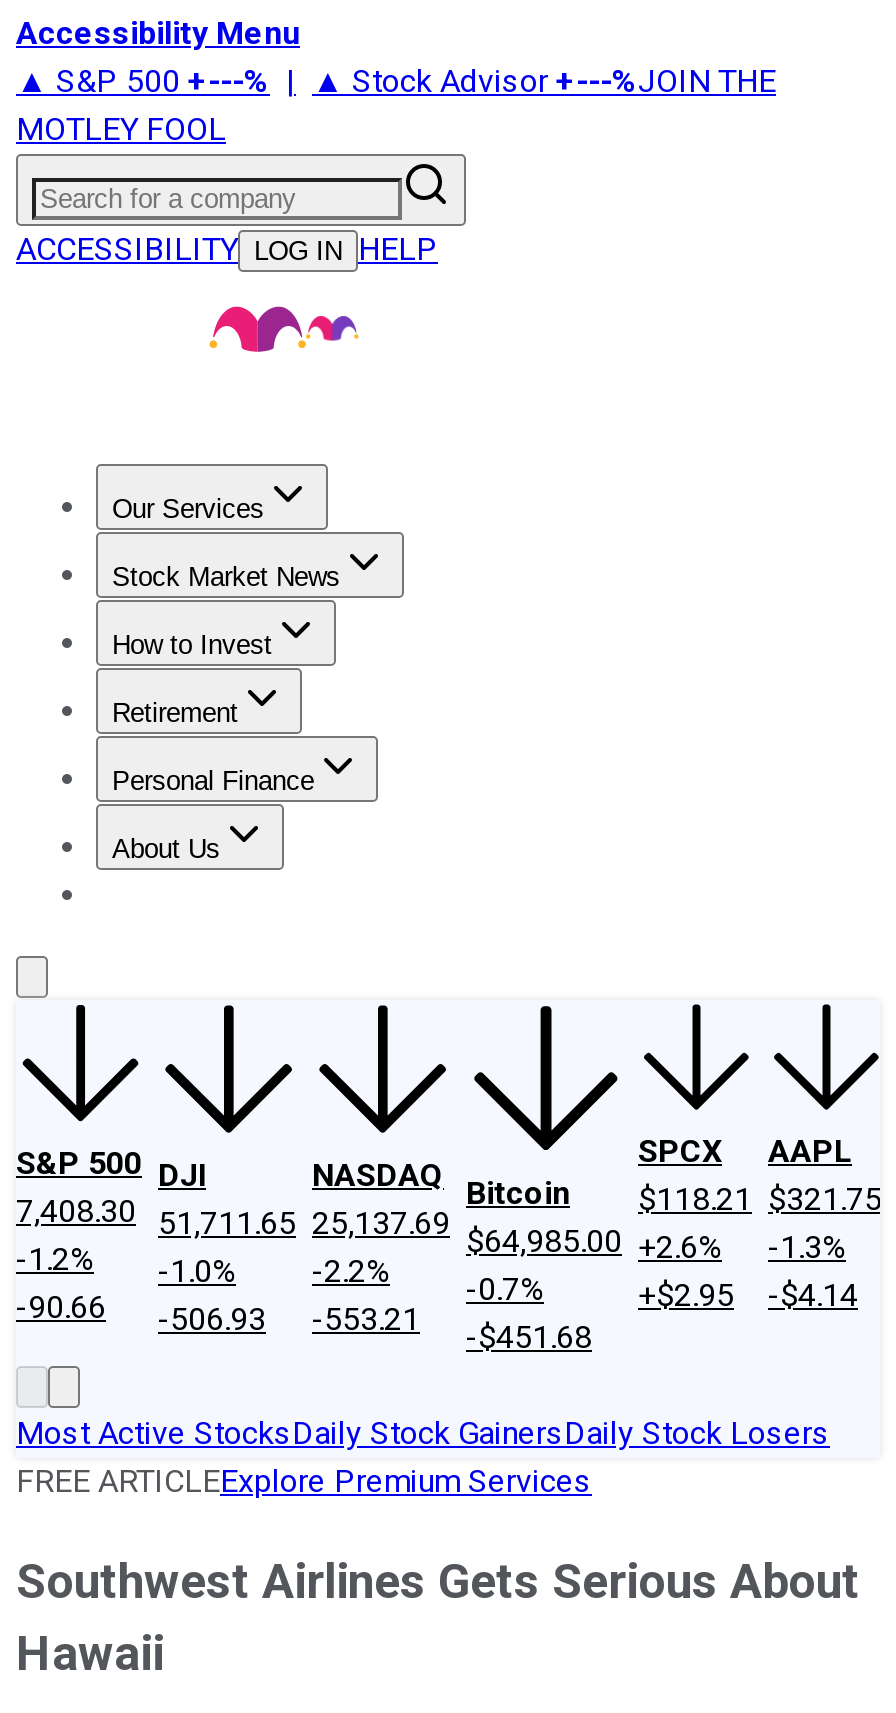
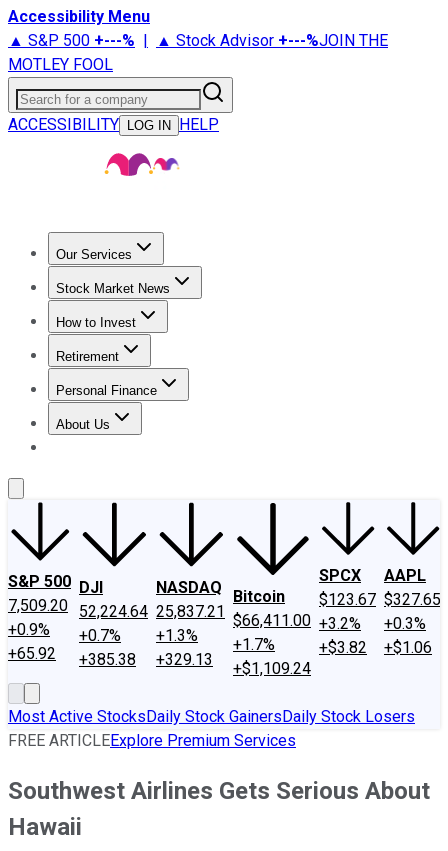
[638,1180,752,1218] $118.21 -> [319,590,376,609] $123.67
[768,1180,882,1218] $321.75 -> [384,590,441,609] $327.65
[16,1192,136,1230] 7,408.30 -> [8,596,68,615] 7,509.20
[158,1204,296,1242] 51,711.65 -> [79,602,148,621] 52,224.64
[312,1204,450,1242] 25,137.69 -> [156,602,225,621] 25,837.21
[466,1222,622,1260] $64,985.00 -> [233,611,311,630] $66,411.00
[638,1228,722,1266] +2.6% -> [319,614,361,633] +3.2%
[768,1228,846,1266] -1.3% -> [384,614,426,633] +0.3%
[16,1240,94,1278] -1.2% -> [8,620,50,639] +0.9%
[158,1252,236,1290] -1.0% -> [79,626,121,645] +0.7%
[312,1252,390,1290] -2.2% -> [156,626,198,645] +1.3%
[466,1270,544,1308] -0.7% -> [233,635,275,654] +1.7%
[638,1276,734,1314] +$2.95 -> [319,638,367,657] +$3.82
[768,1276,858,1314] -$4.14 -> [384,638,432,657] +$1.06
[16,1288,106,1326] -90.66 -> [8,644,56,663] +65.92
[158,1300,266,1338] -506.93 -> [79,650,136,669] +385.38
[312,1300,420,1338] -553.21 -> [156,650,213,669] +329.13
[466,1318,592,1356] -$451.68 -> [233,659,311,678] +$1,109.24

